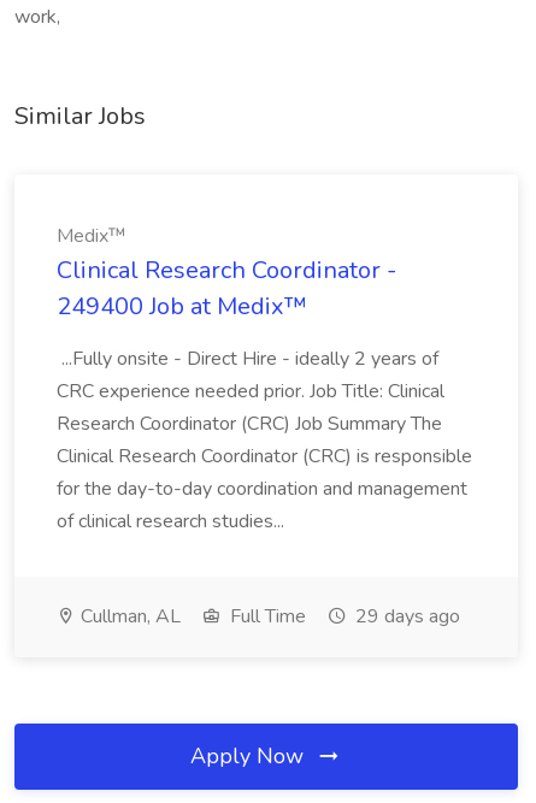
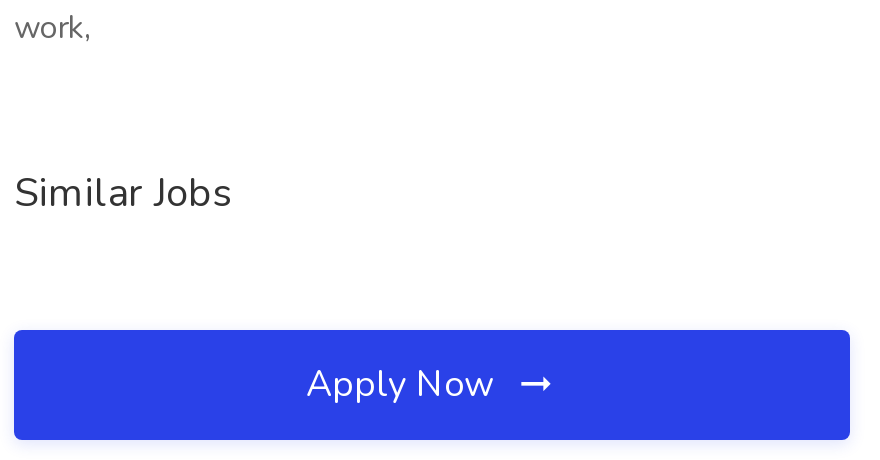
[57,223,472,535] Medix™ | Clinical Research Coordinator - | 249400 Job at Medix™ | ...Fully onsite - Direct Hire - ideally 2 years of | CRC experience needed prior. Job Title: Clinical | Research Coordinator (CRC) Job Summary The | Clinical Research Coordinator (CRC) is responsible | for the day-to-day coordination and management | of clinical research studies... -> none
[76,603,460,630] Cullman, AL | Full Time | 29 days ago -> none

